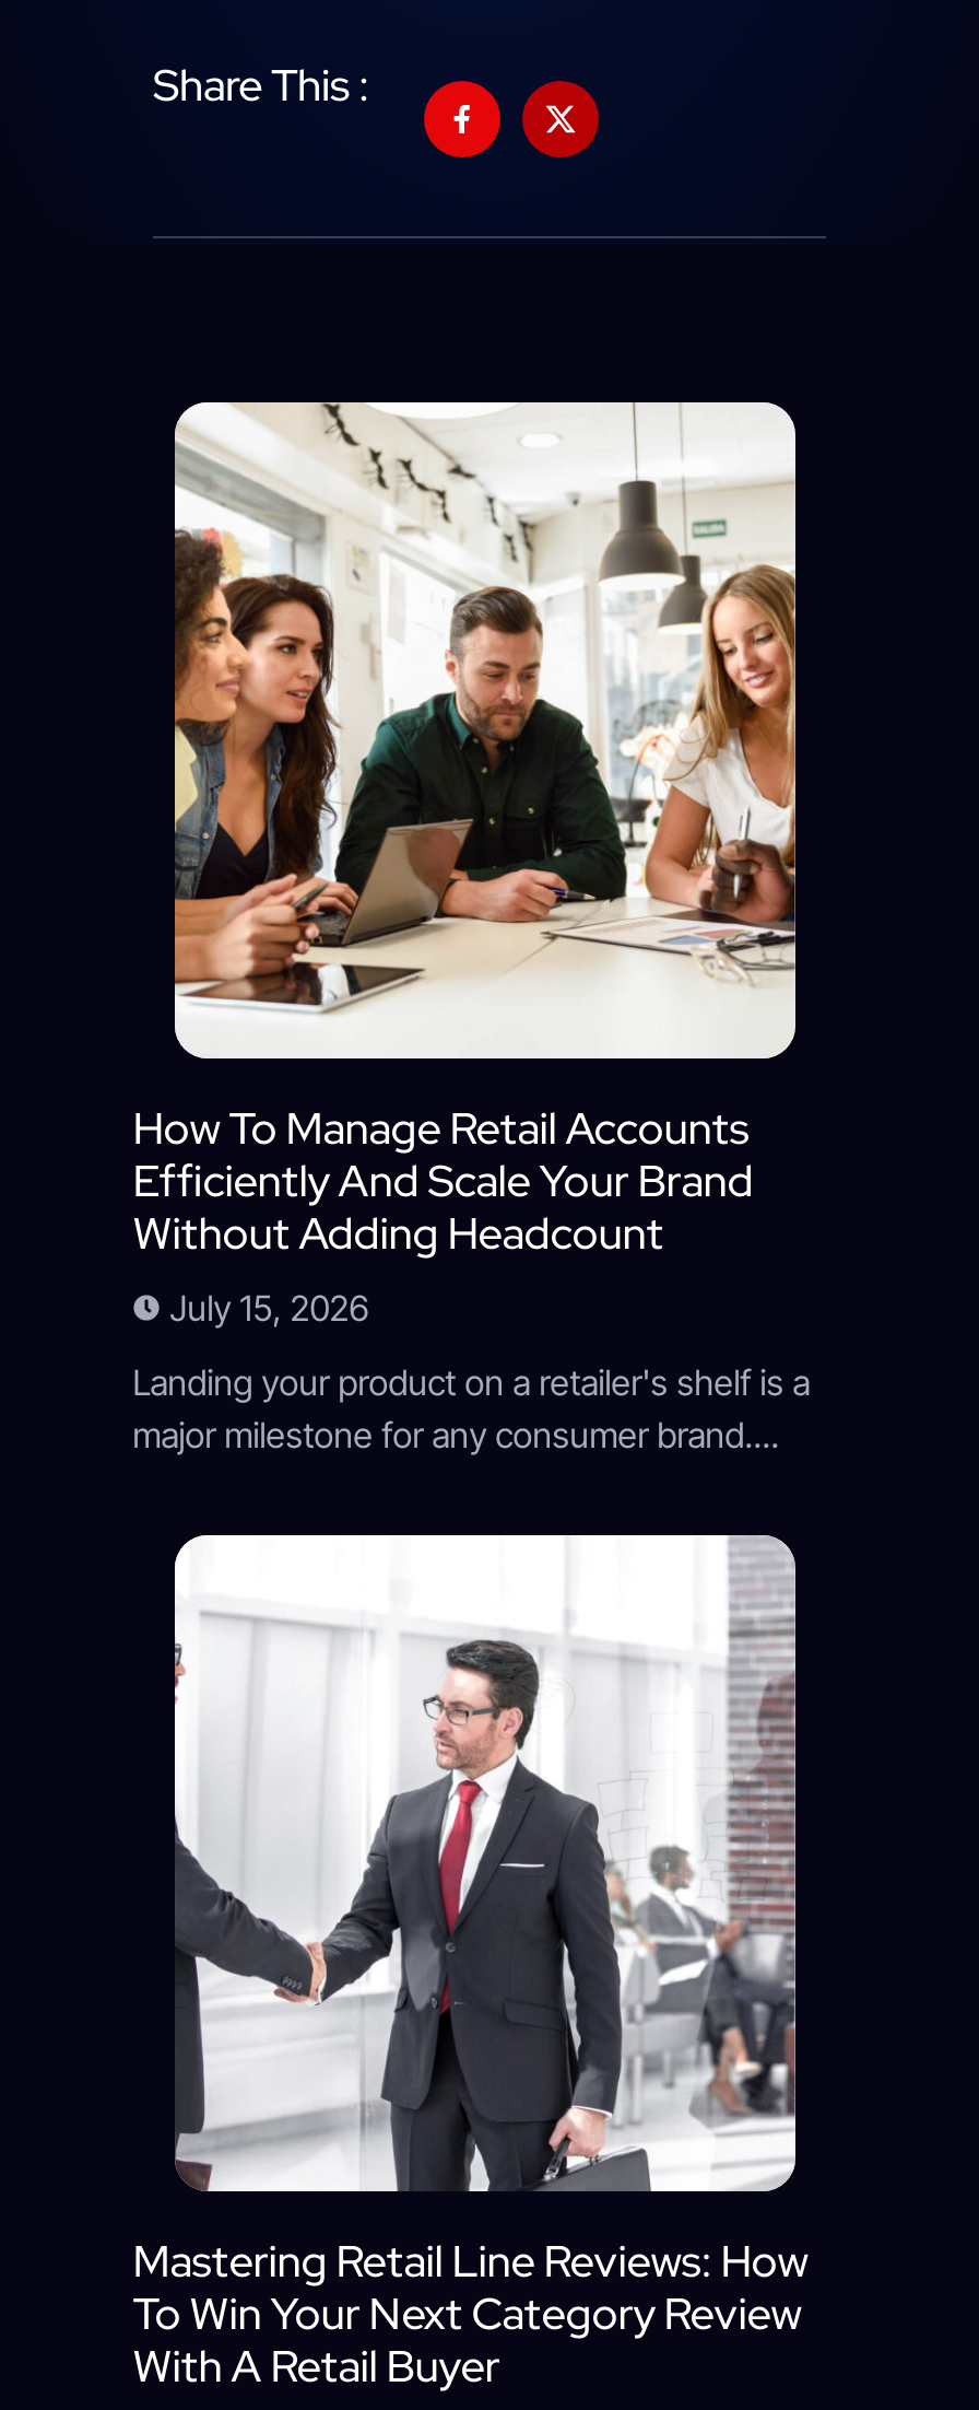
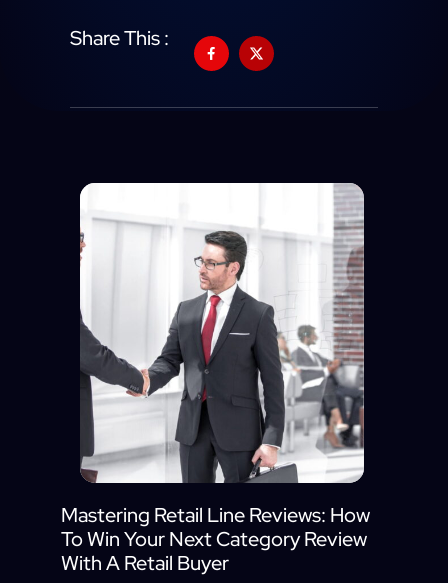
[133,400,810,1456] [image] | How To Manage Retail Accounts | Efficiently And Scale Your Brand | Without Adding Headcount | July 15, 2026 | Landing your product on a retailer's shelf is a | major milestone for any consumer brand.... -> none

